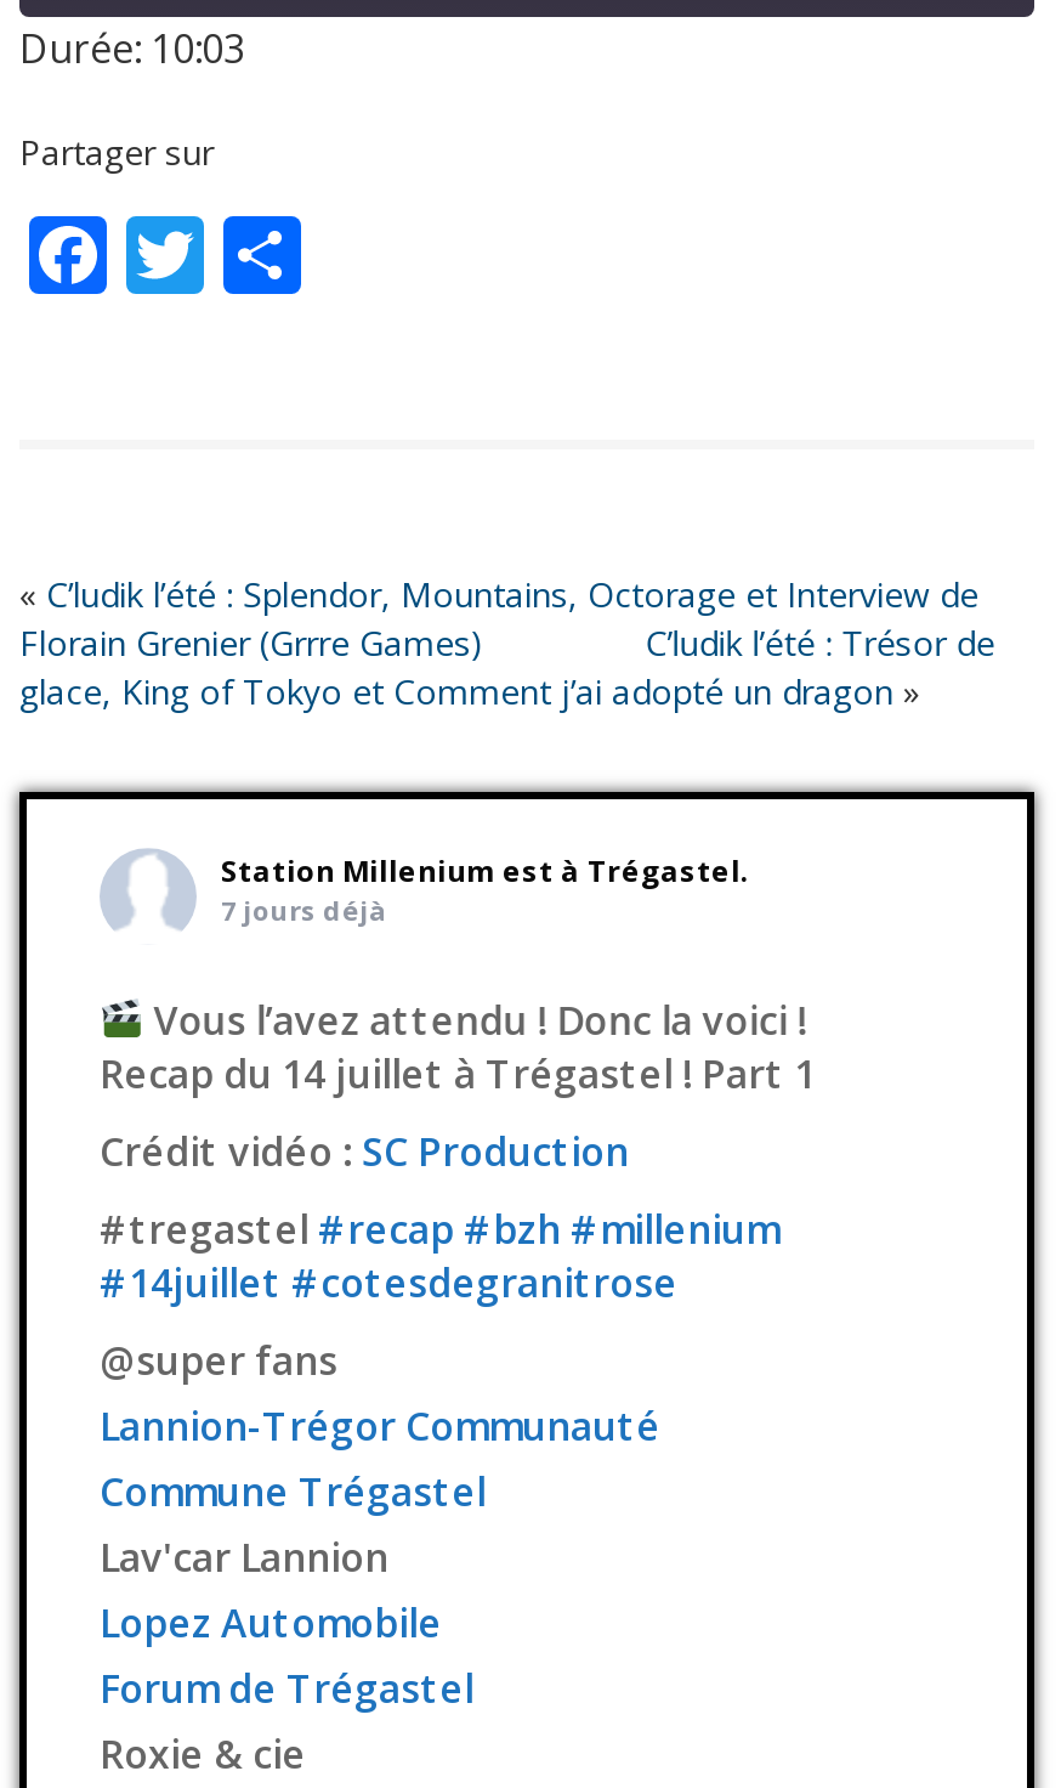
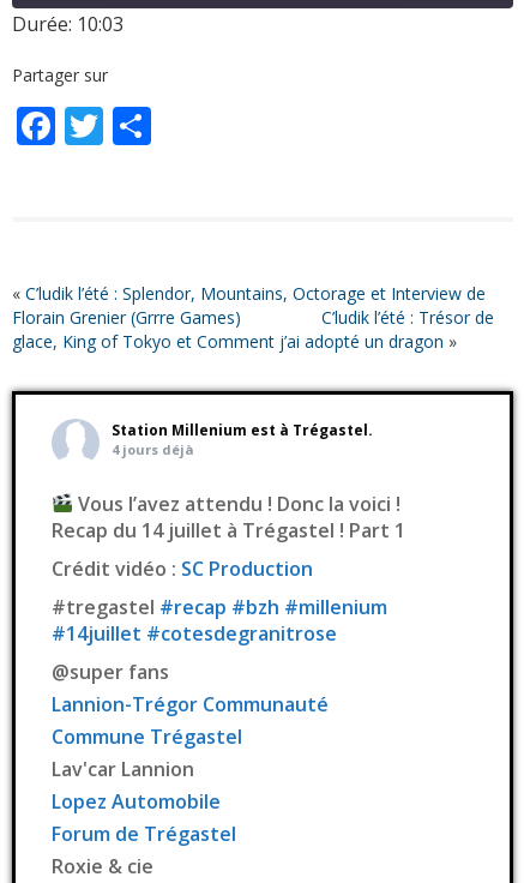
[221,890,388,927] 7 jours déjà -> [112,440,194,458] 4 jours déjà

